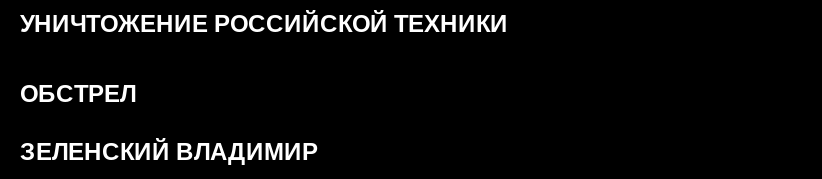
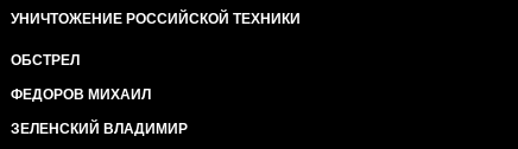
none -> [11,86,151,103] ФЕДОРОВ МИХАИЛ

